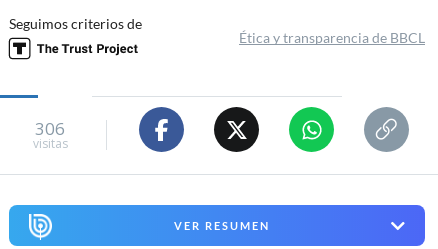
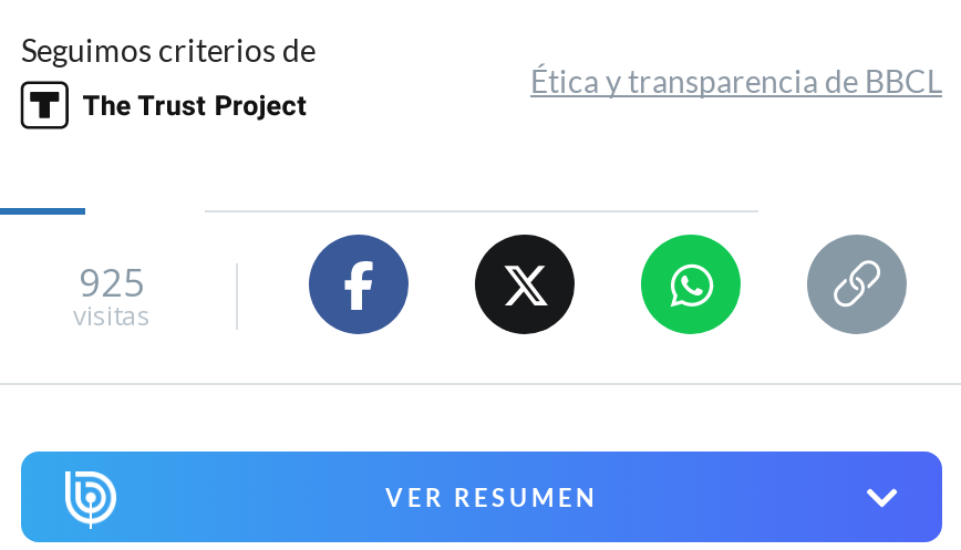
[35,117,65,140] 306 -> [79,257,145,308] 925

